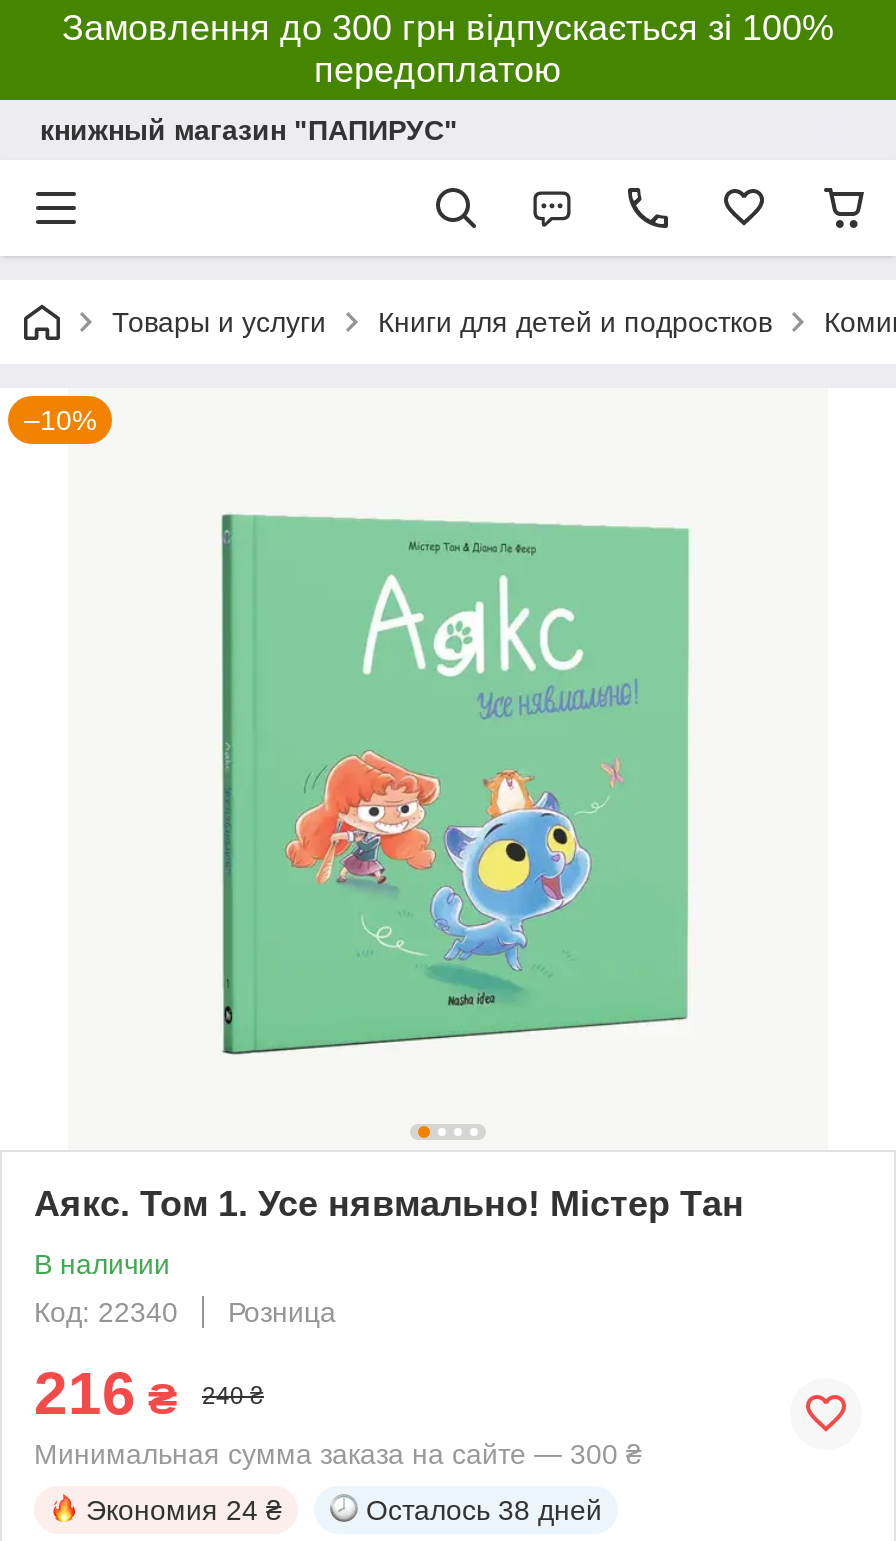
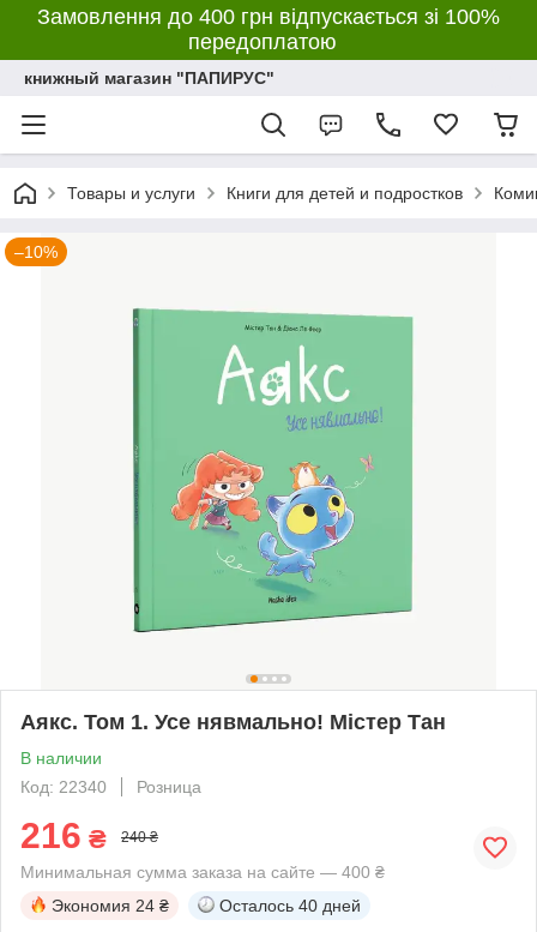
[62,8,834,48] Замовлення до 300 грн відпускається зі 100% -> [37,5,500,29] Замовлення до 400 грн відпускається зі 100%
[34,1438,642,1470] Минимальная сумма заказа на сайте — 300 ₴ -> [20,862,385,881] Минимальная сумма заказа на сайте — 400 ₴
[366,1494,602,1526] Осталось 38 дней -> [219,896,361,915] Осталось 40 дней

